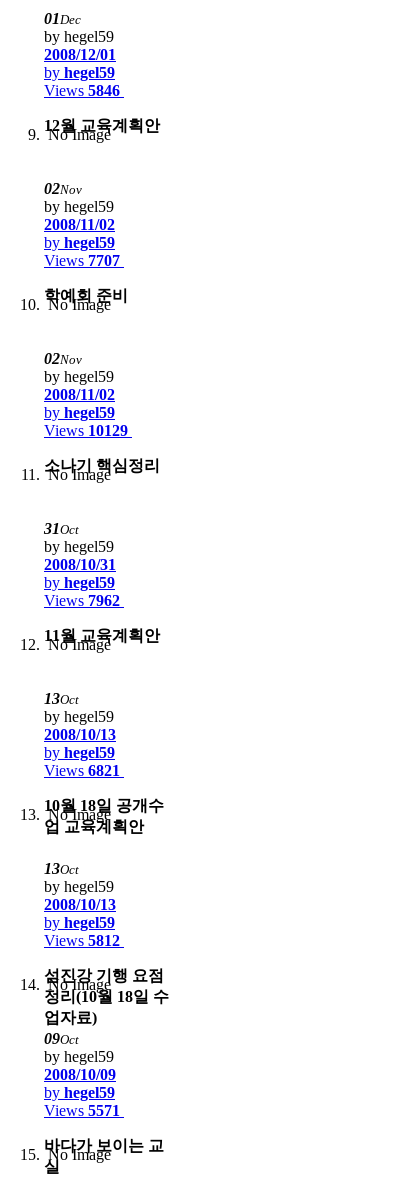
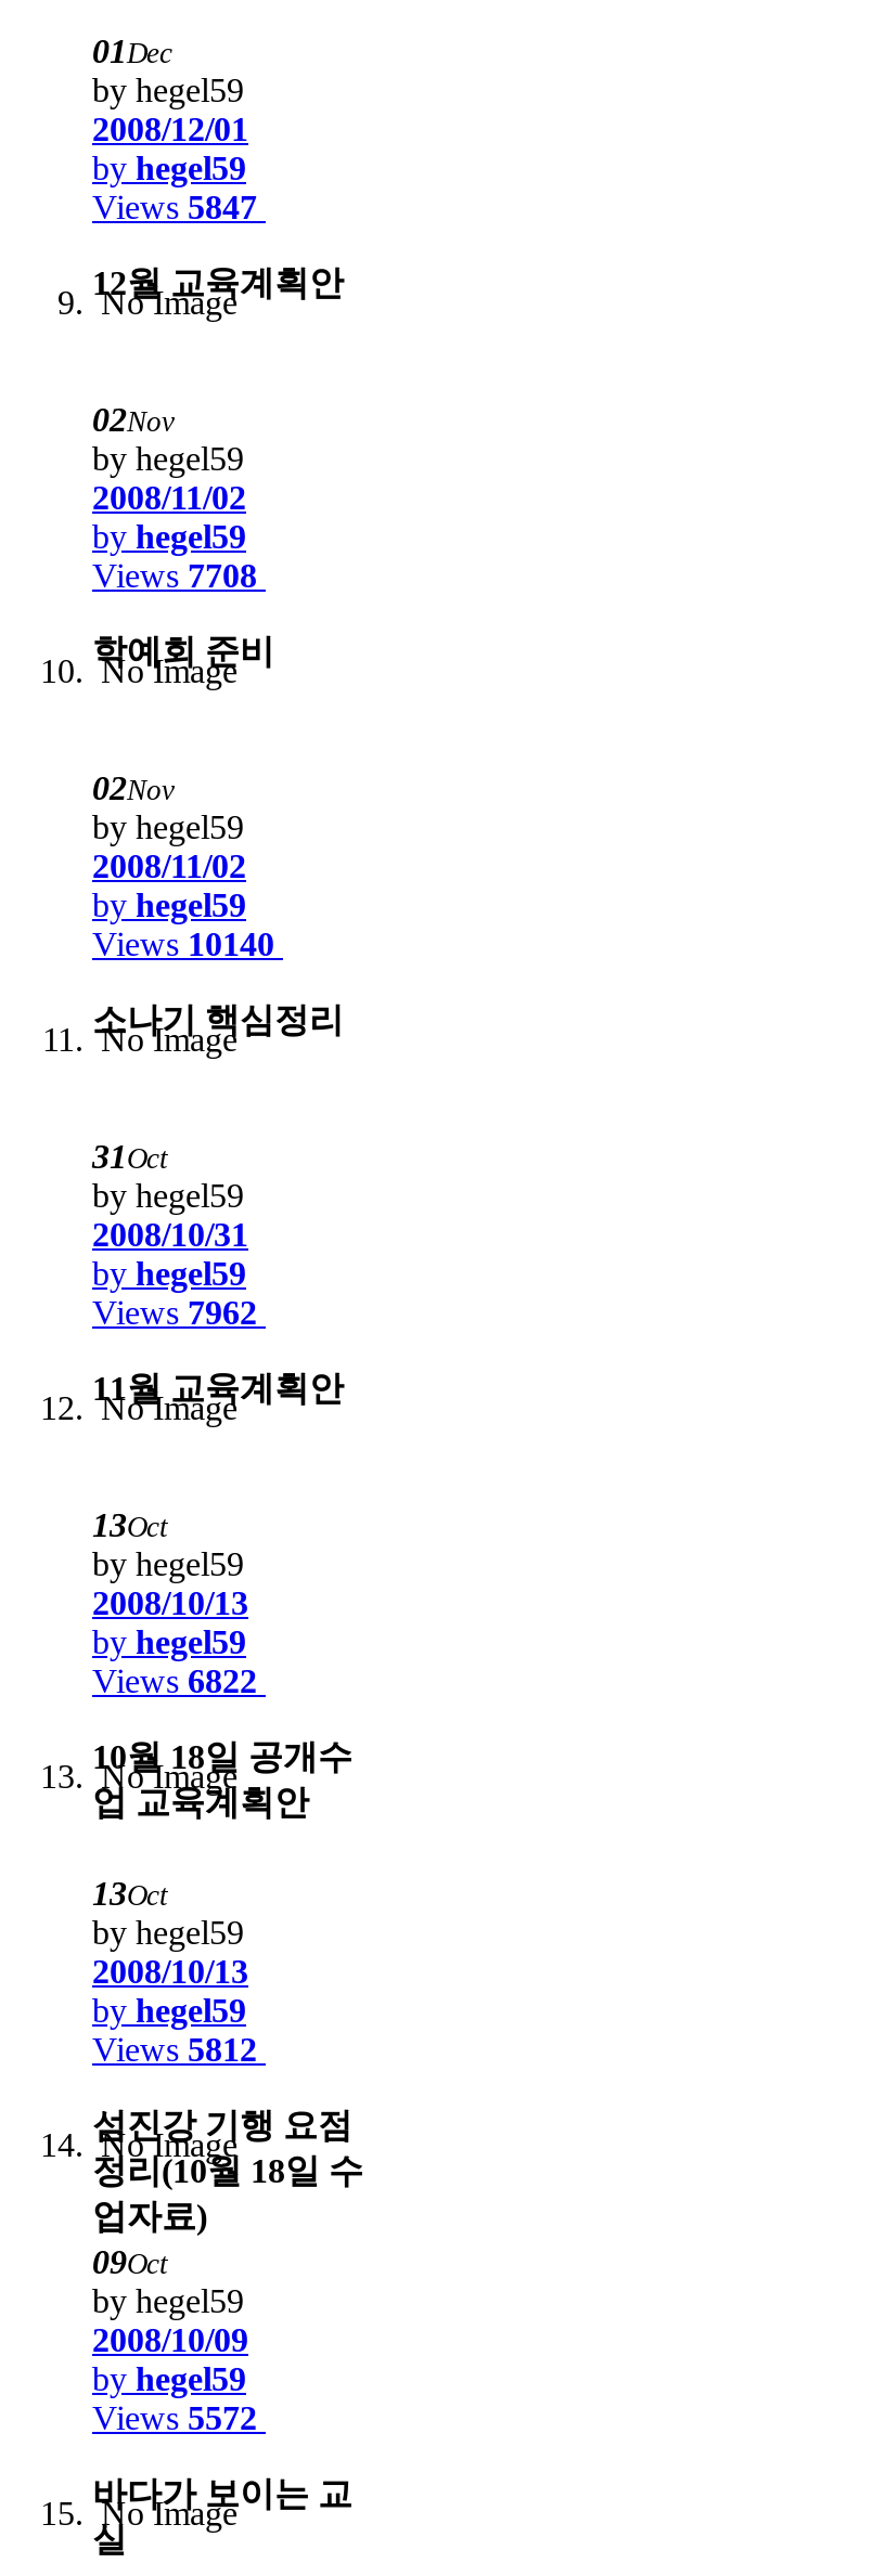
[44,82,120,99] Views5846 -> [92,189,257,225] Views5847
[44,252,120,269] Views 7707 -> [92,557,257,594] Views 7708
[44,422,128,439] Views 10129 -> [92,925,274,962] Views 10140
[44,762,120,779] Views6821 -> [92,1662,257,1699] Views6822
[44,1102,120,1119] Views5571 -> [92,2399,257,2436] Views5572

